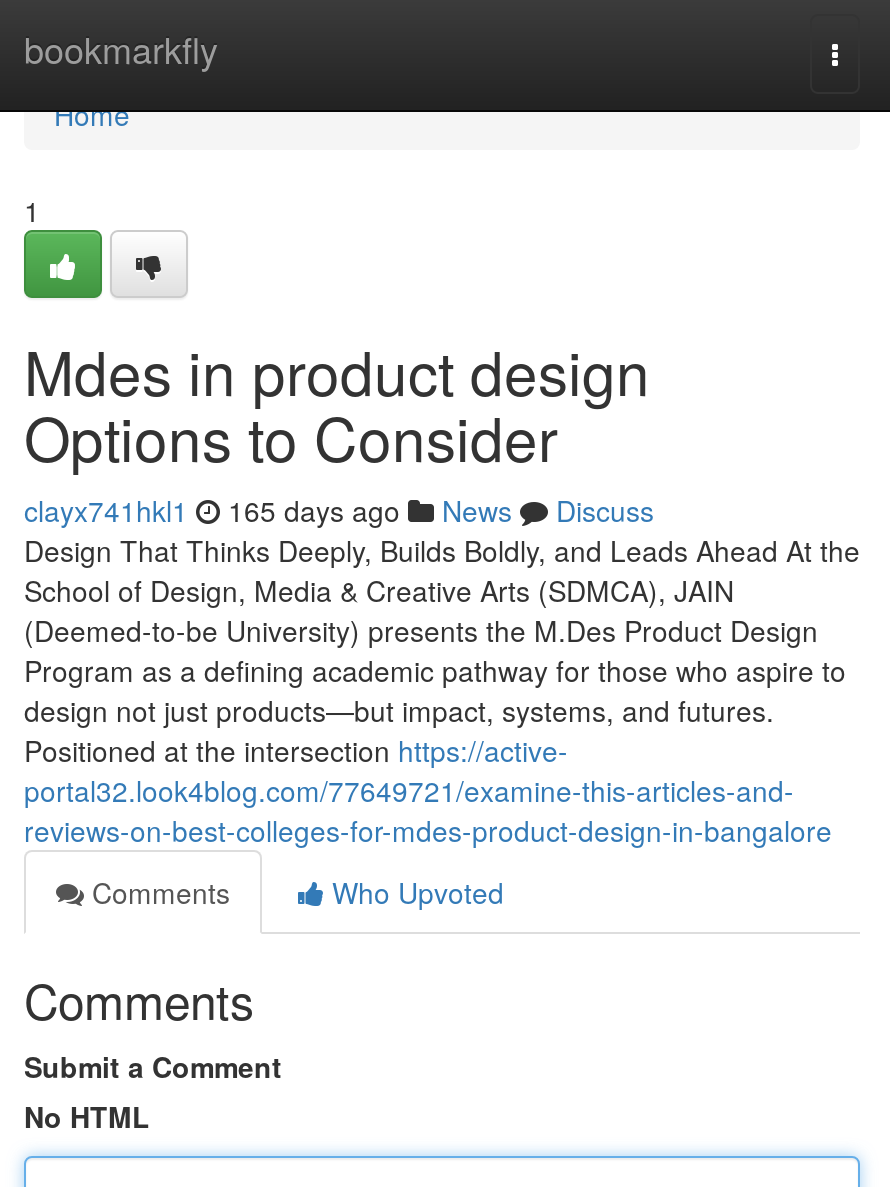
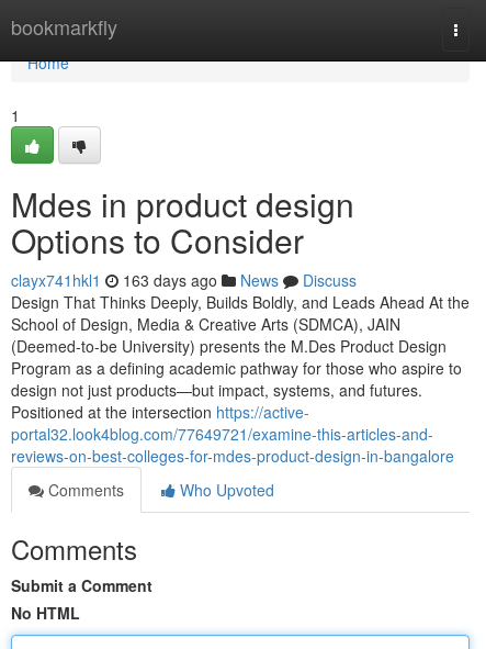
[24,490,654,530] clayx741hkl1 165 days ago News Discuss -> [11,269,357,291] clayx741hkl1 163 days ago News Discuss

